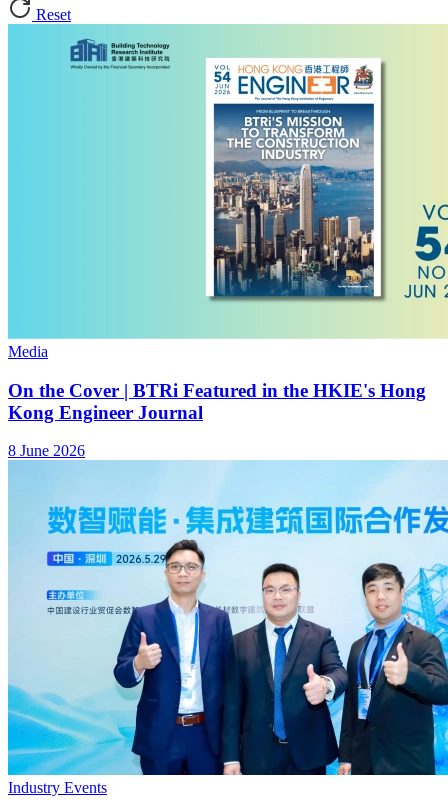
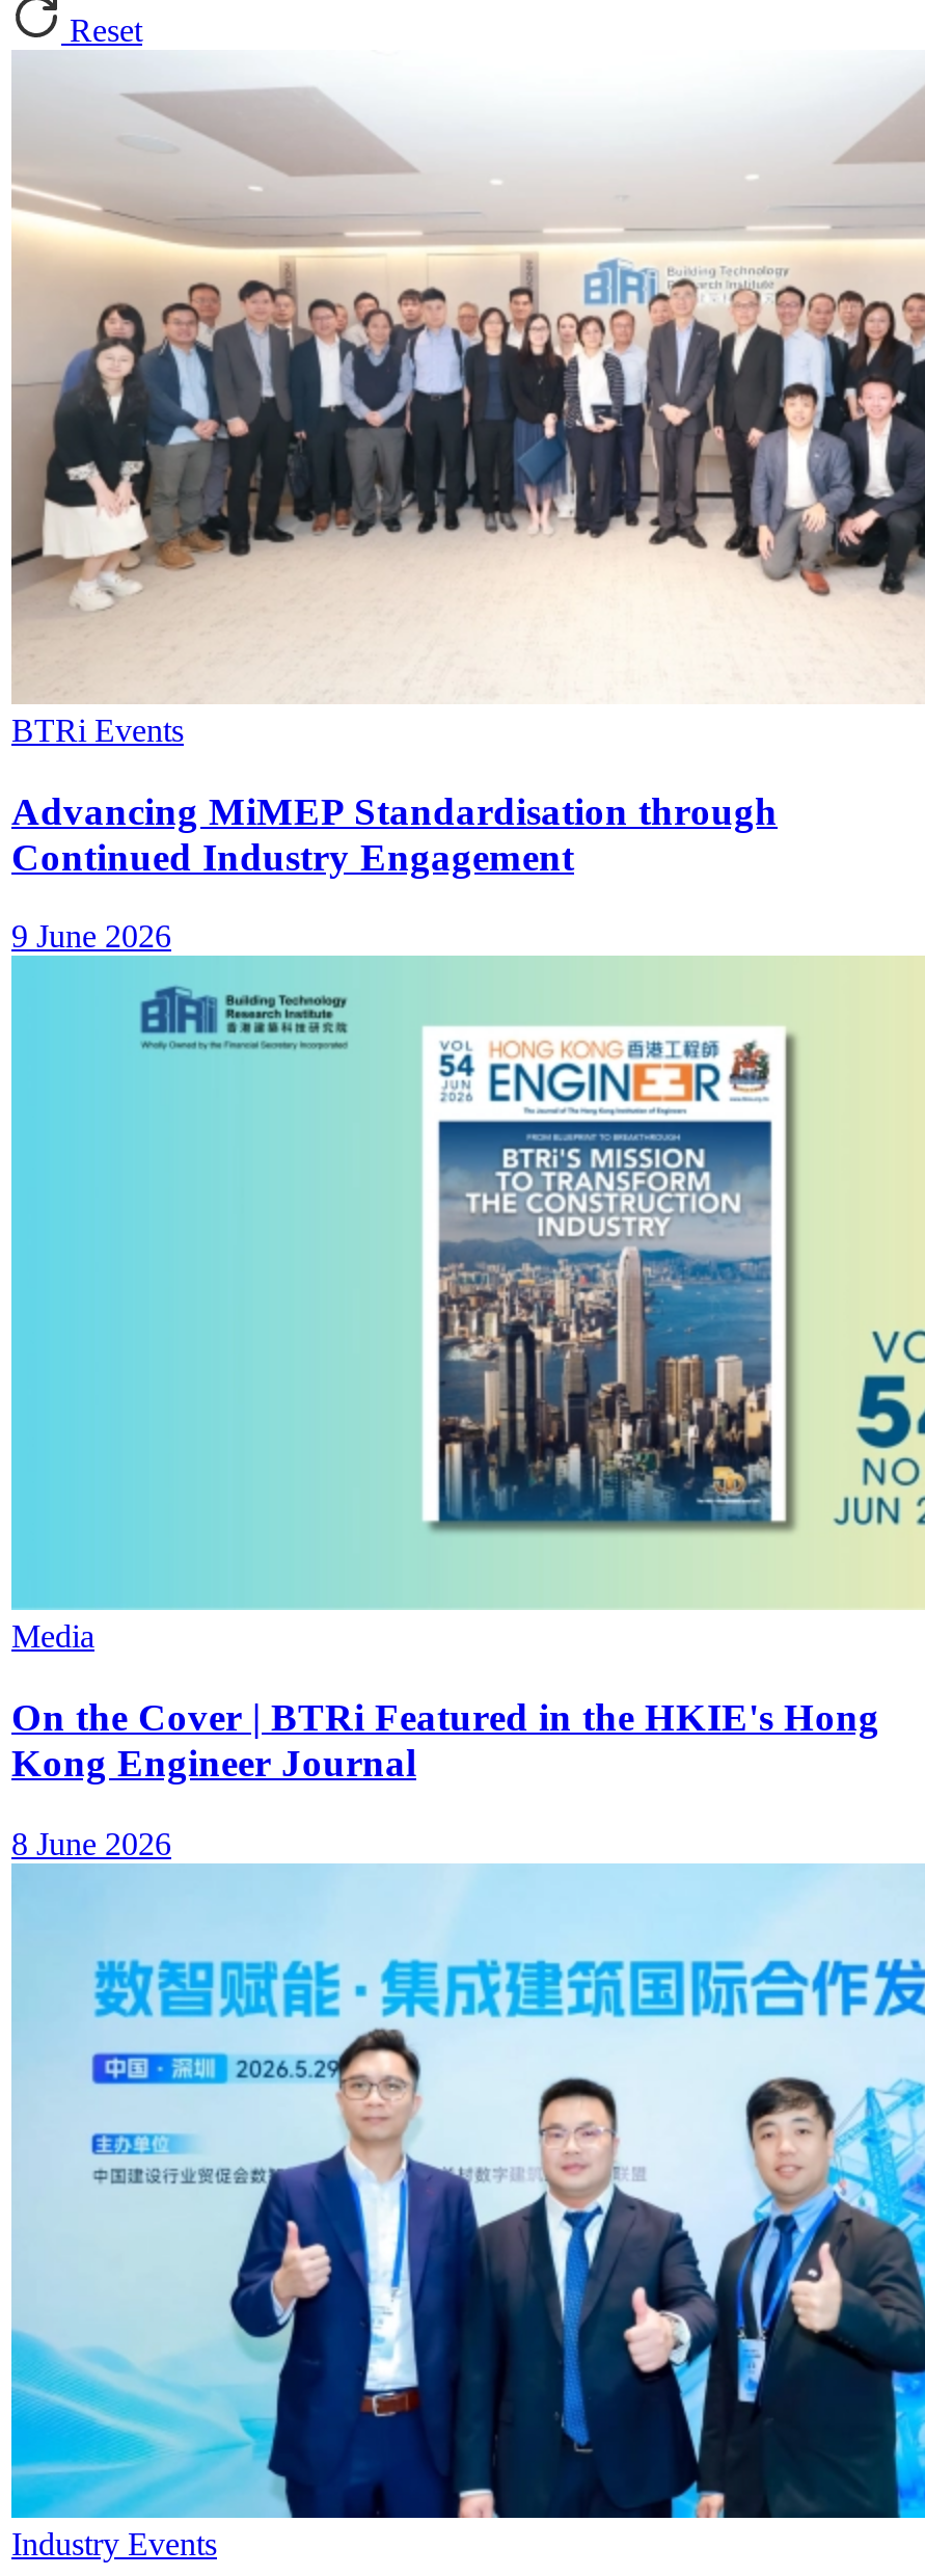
none -> [9,52,919,954] [image] | BTRi Events | Advancing MiMEP Standardisation through | Continued Industry Engagement | 9 June 2026

